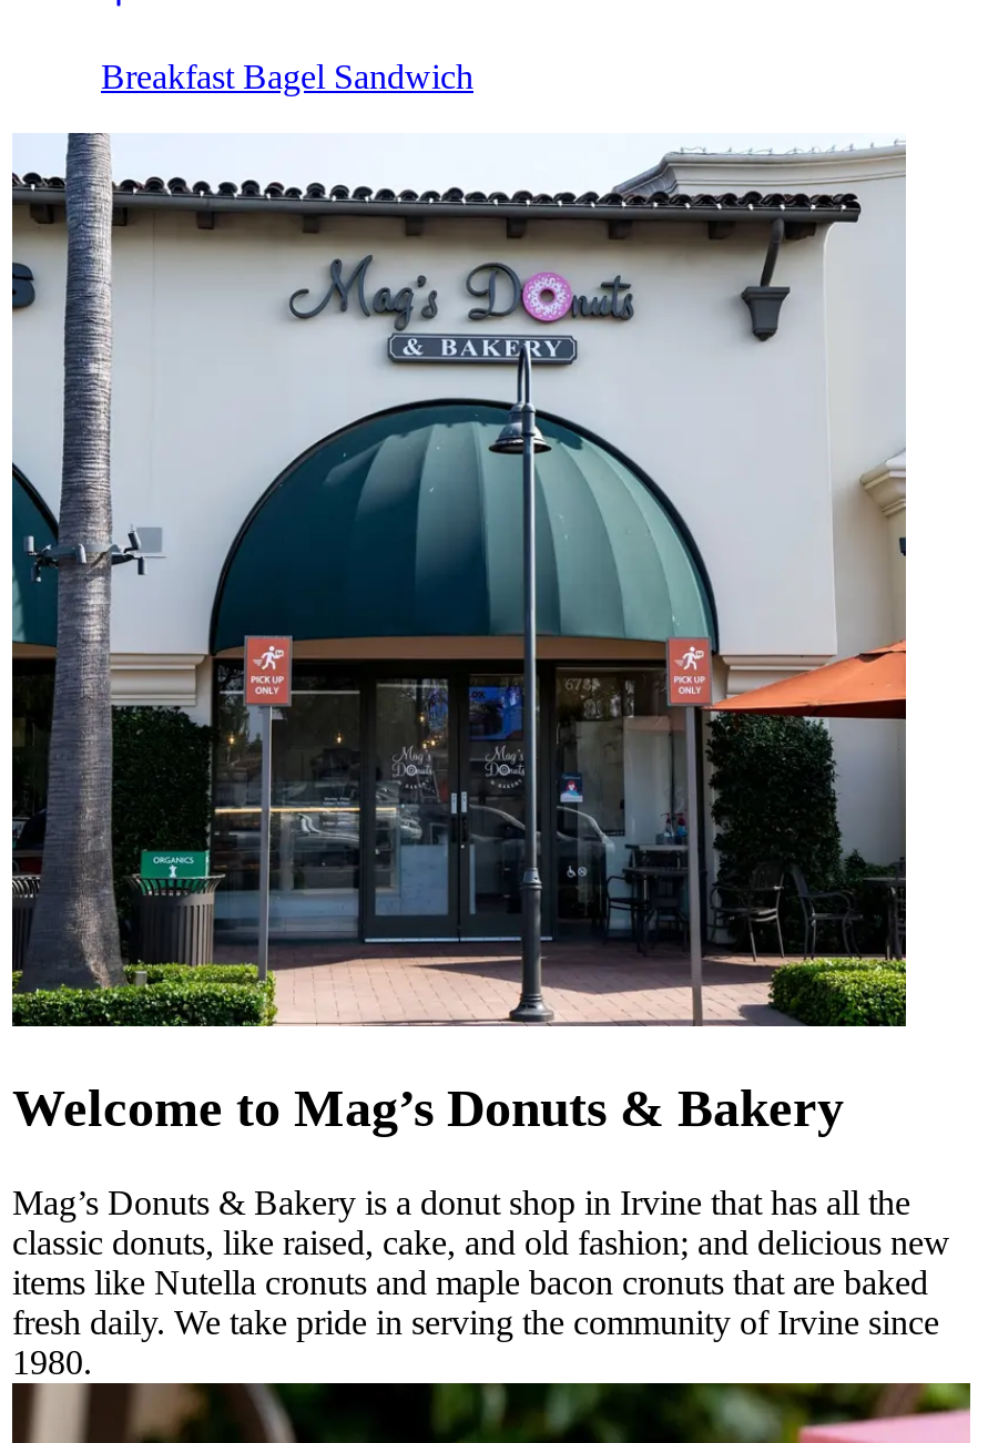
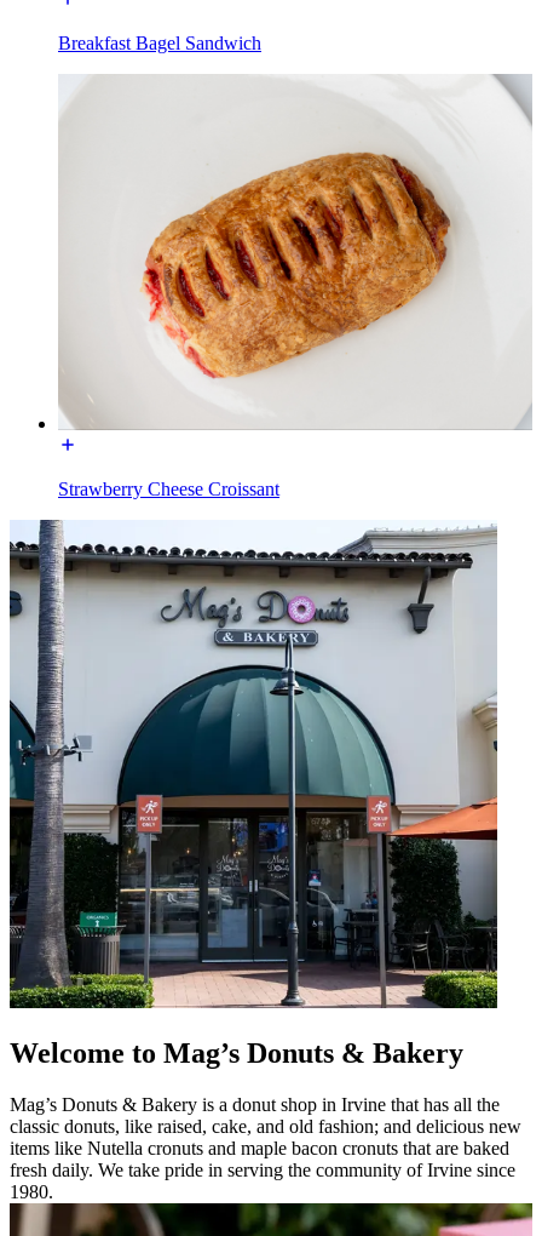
none -> [58,74,532,499] [image] | Strawberry Cheese Croissant

